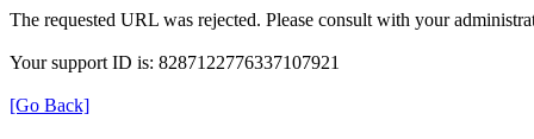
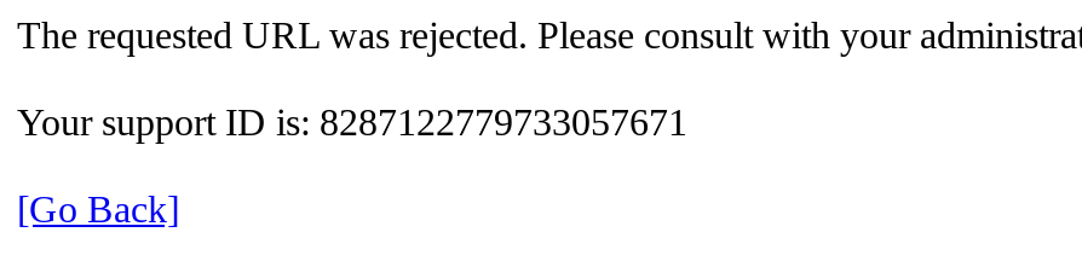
[10,52,340,72] Your support ID is: 8287122776337107921 -> [17,101,687,143] Your support ID is: 8287122779733057671

